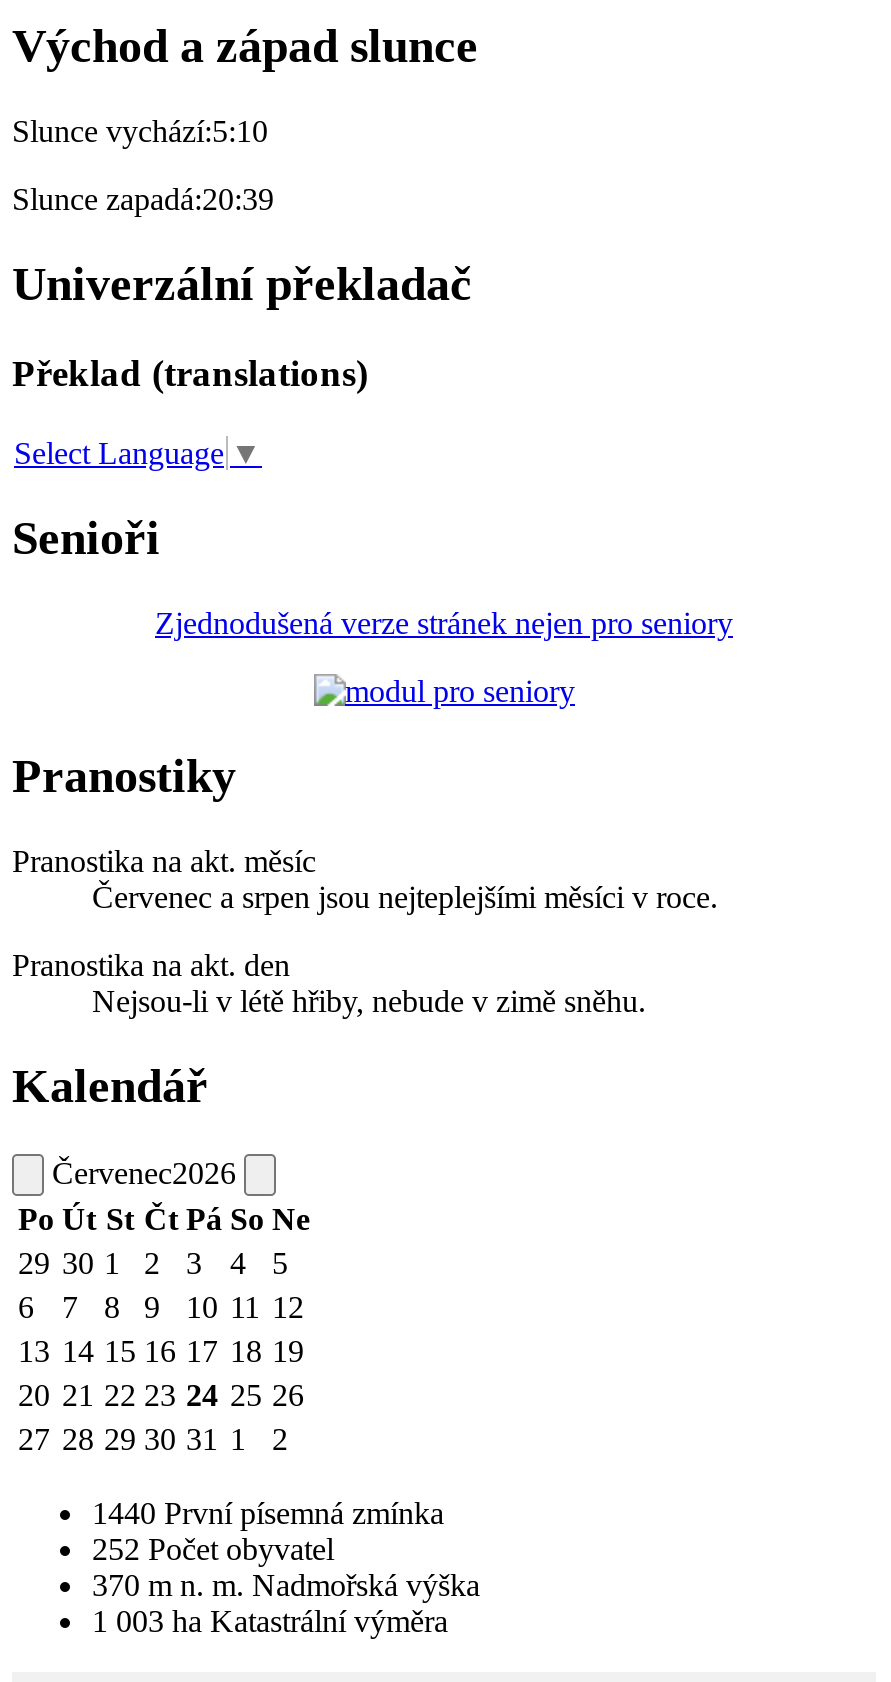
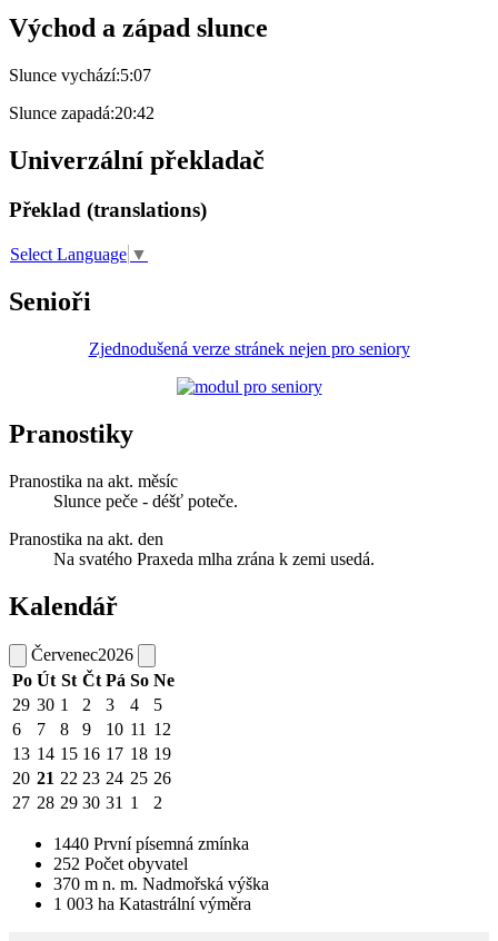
[12,115,268,149] Slunce vychází:5:10 -> [9,66,151,85] Slunce vychází:5:07
[12,183,274,217] Slunce zapadá:20:39 -> [9,104,155,123] Slunce zapadá:20:42
[92,880,718,914] Červenec a srpen jsou nejteplejšími měsíci v roce. -> [53,492,238,510] Slunce peče - déšť poteče.
[92,984,646,1018] Nejsou-li v létě hřiby, nebude v zimě sněhu. -> [53,549,375,568] Na svatého Praxeda mlha zrána k zemi usedá.

